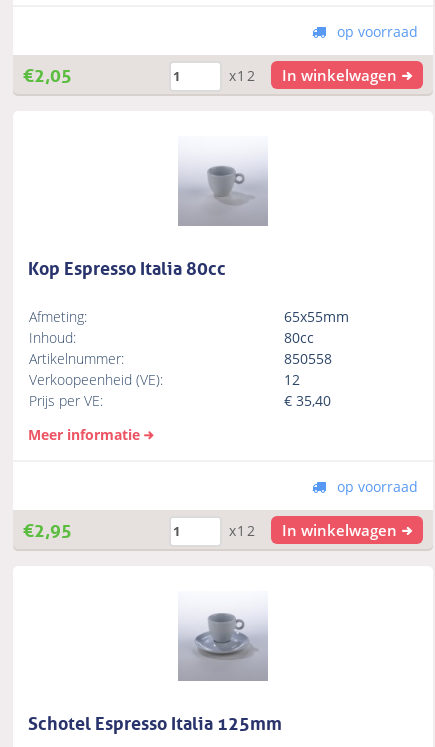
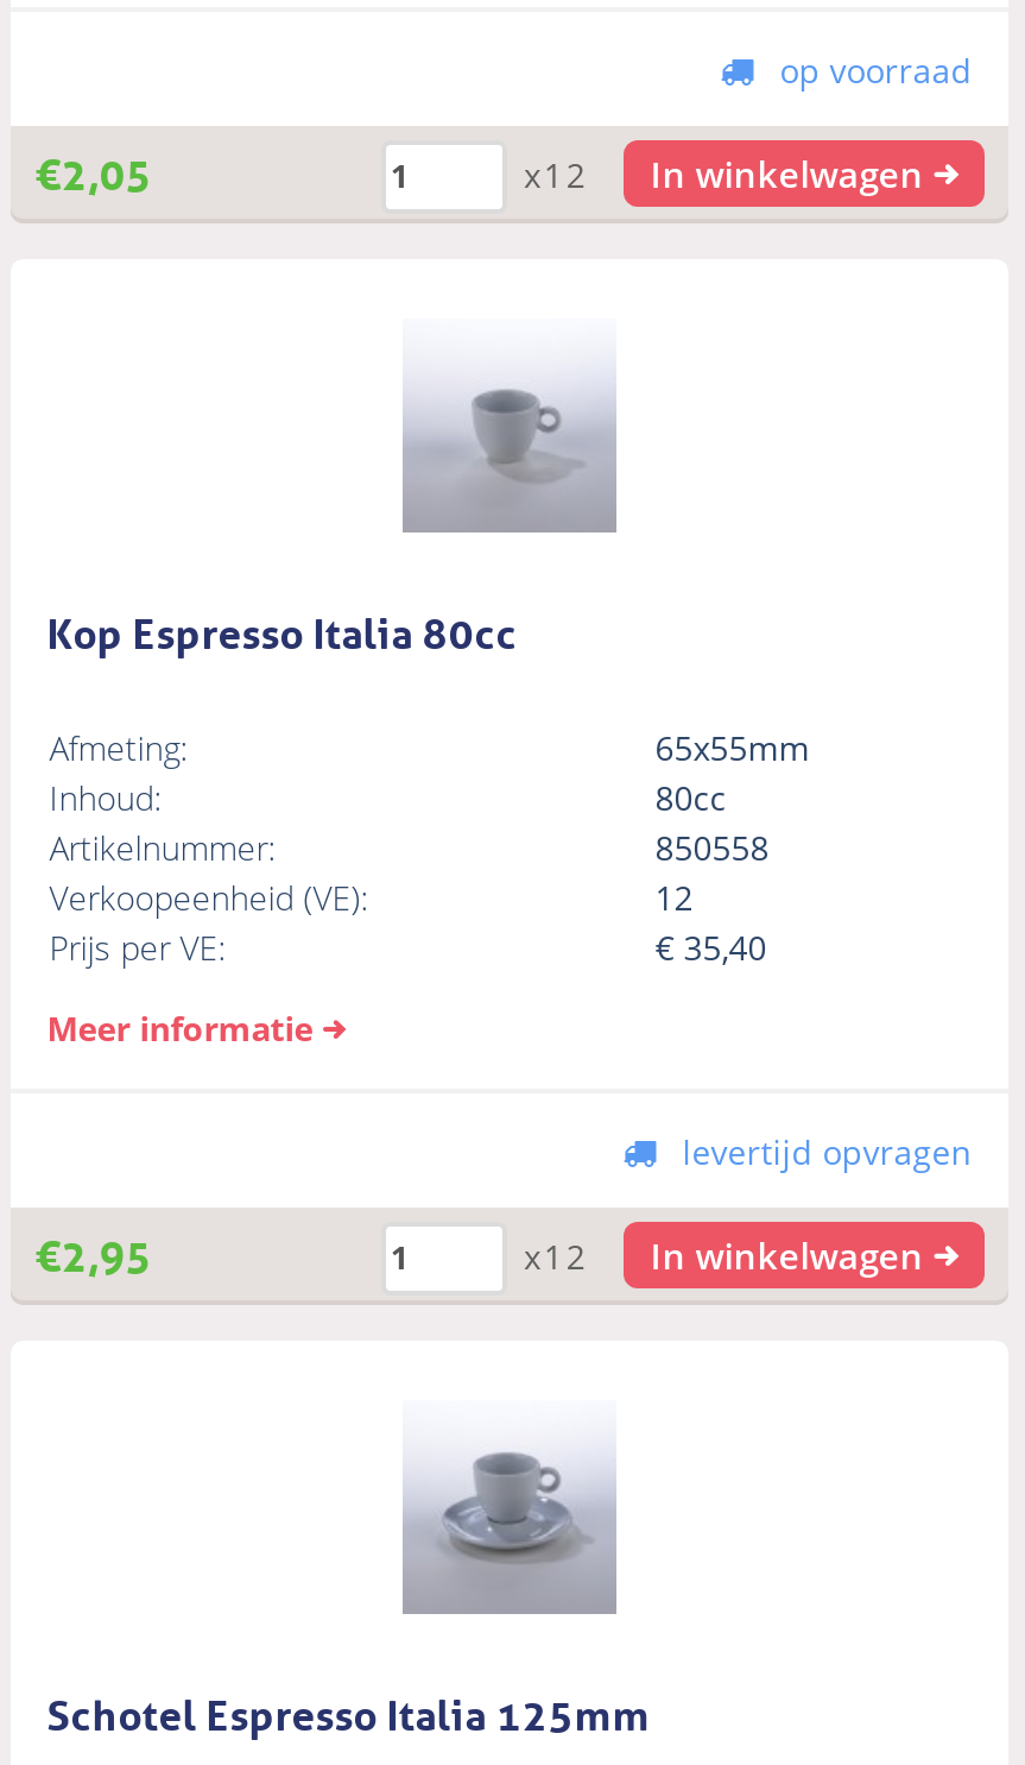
[333,477,418,496] op voorraad -> [673,1130,972,1175] levertijd opvragen

